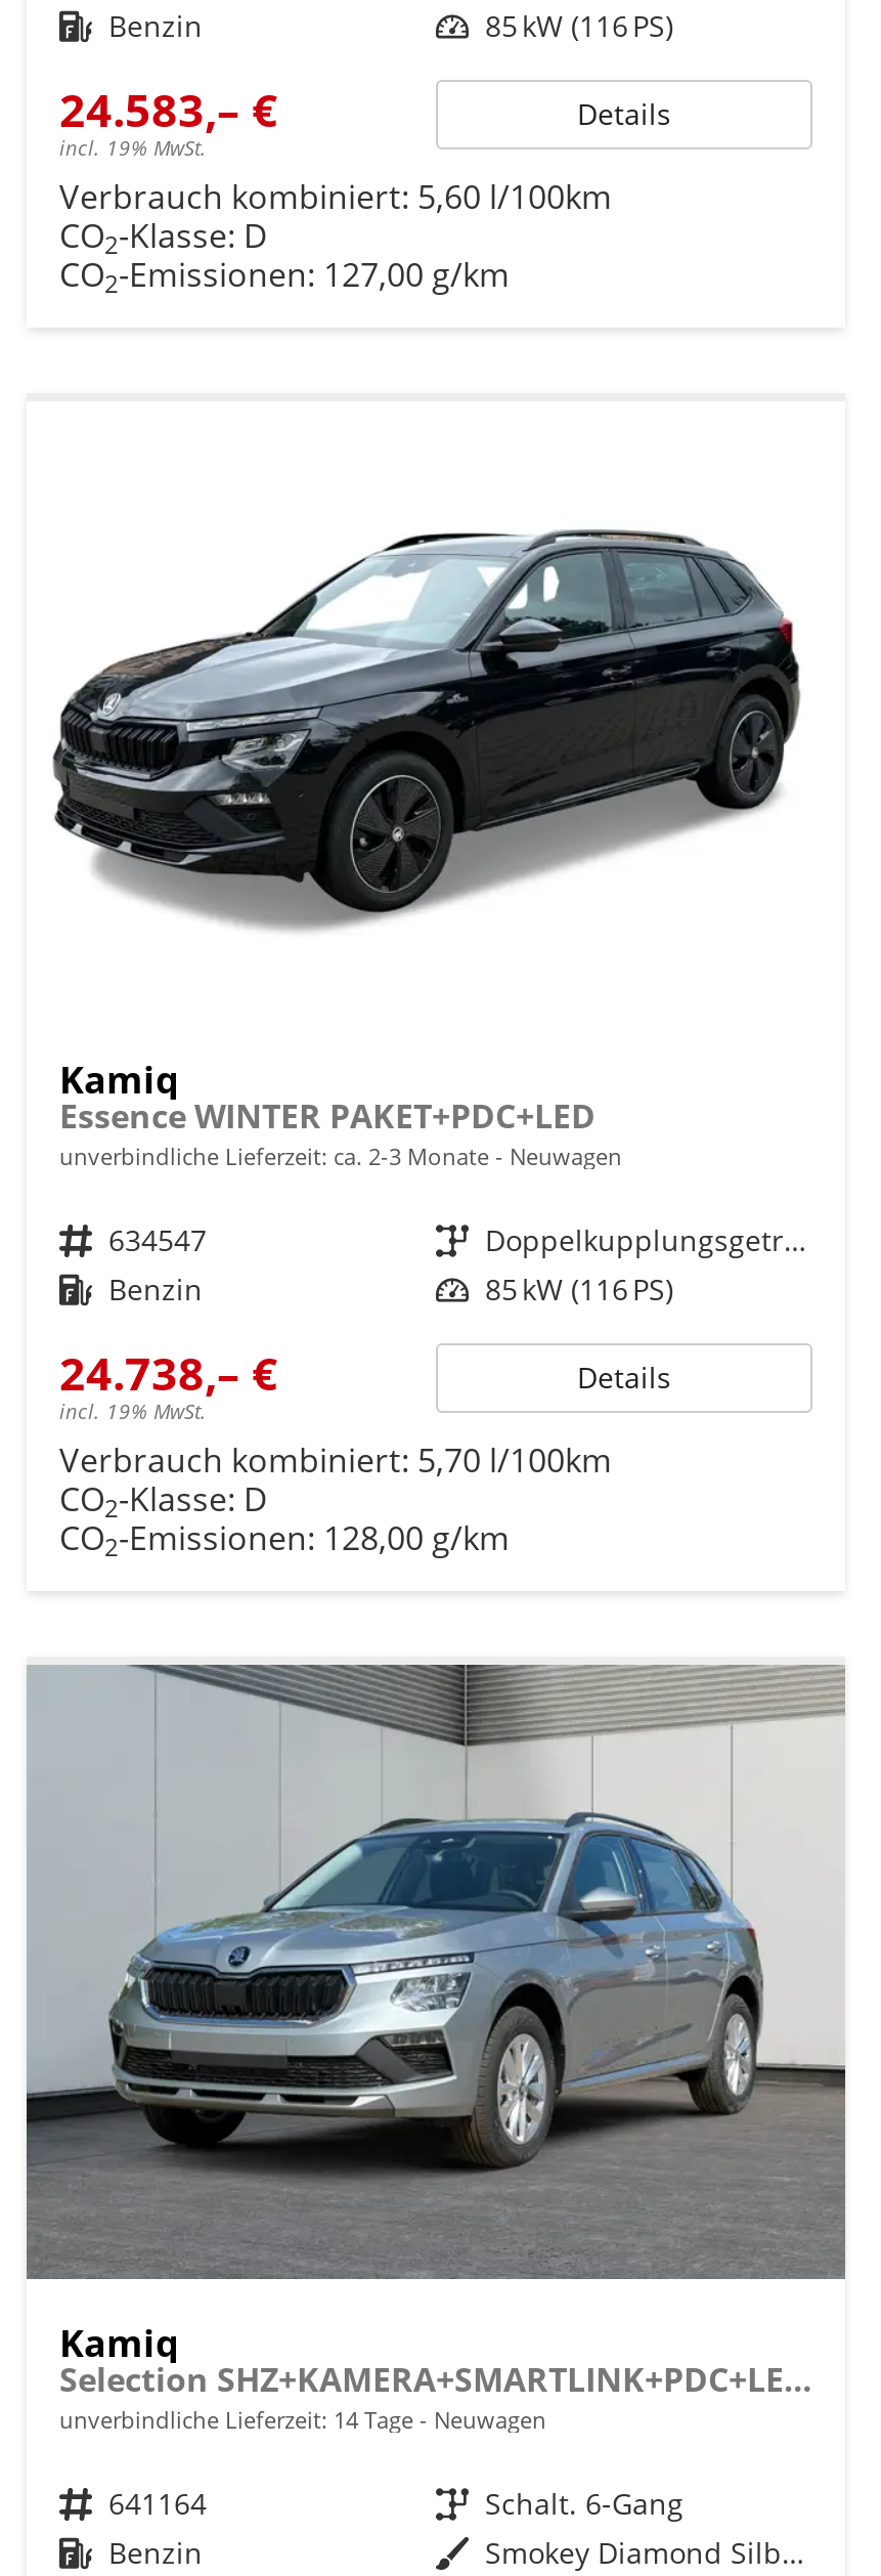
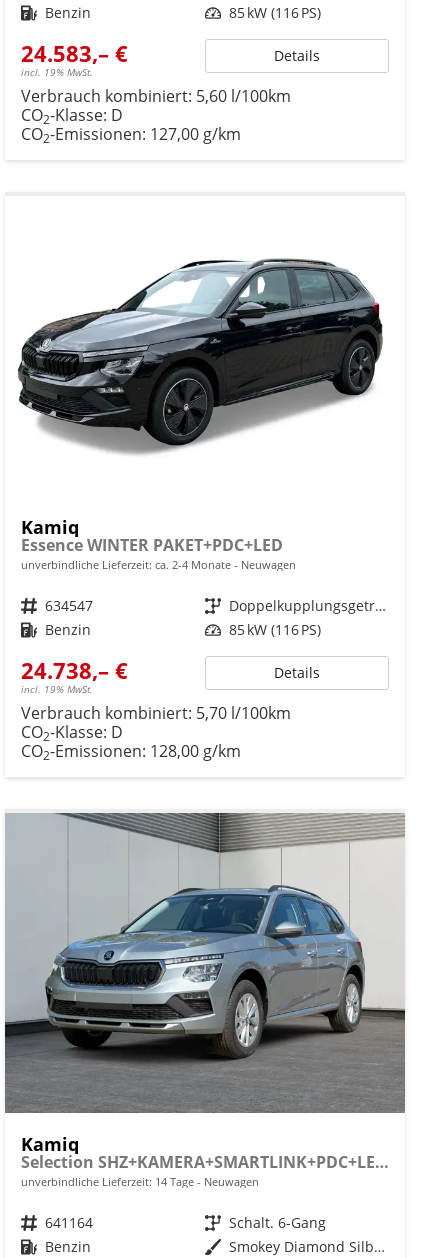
[59,1140,622,1170] unverbindliche Lieferzeit: ca. 2-3 Monate Neuwagen -> [21,556,296,571] unverbindliche Lieferzeit: ca. 2-4 Monate Neuwagen

